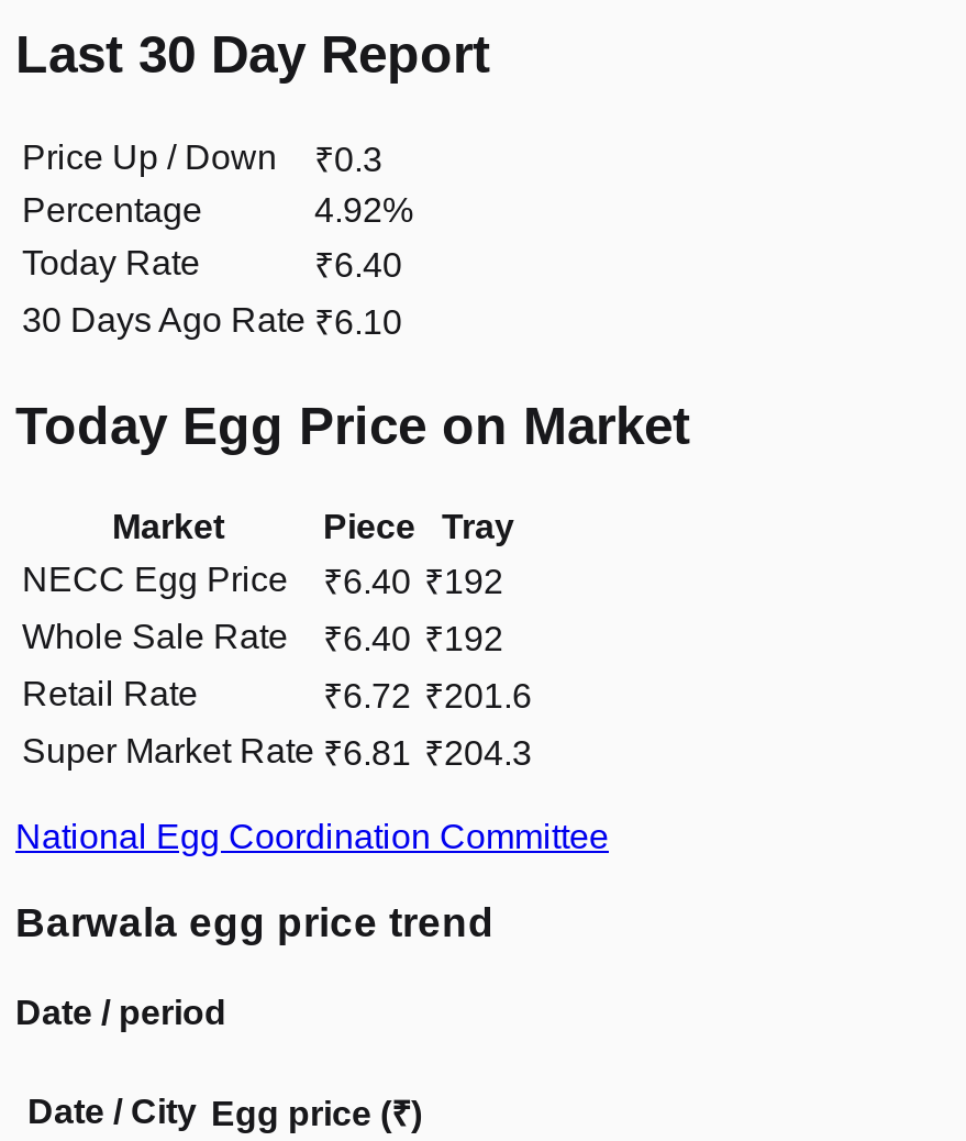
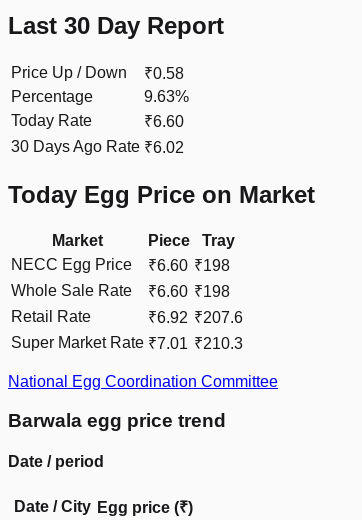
[22,139,382,179] Price Up / Down ₹0.3 -> [11,64,184,82] Price Up / Down ₹0.58
[314,192,413,230] 4.92% -> [144,88,189,105] 9.63%
[314,247,402,284] ₹6.40 -> [144,113,184,130] ₹6.60
[22,302,402,342] 30 Days Ago Rate ₹6.10 -> [11,138,184,156] 30 Days Ago Rate ₹6.02
[22,561,503,601] NECC Egg Price ₹6.40 ₹192 -> [11,256,230,274] NECC Egg Price ₹6.60 ₹198
[22,618,503,658] Whole Sale Rate ₹6.40 ₹192 -> [11,282,230,300] Whole Sale Rate ₹6.60 ₹198
[323,678,532,715] ₹6.72 ₹201.6 -> [148,309,243,326] ₹6.92 ₹207.6
[22,733,532,772] Super Market Rate ₹6.81 ₹204.3 -> [11,334,243,352] Super Market Rate ₹7.01 ₹210.3

